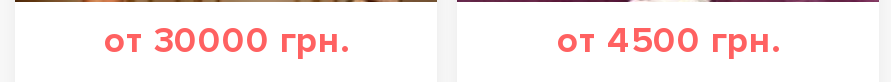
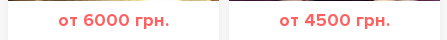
[104,18,348,62] от 30000 грн. -> [58,9,169,31] от 6000 грн.

